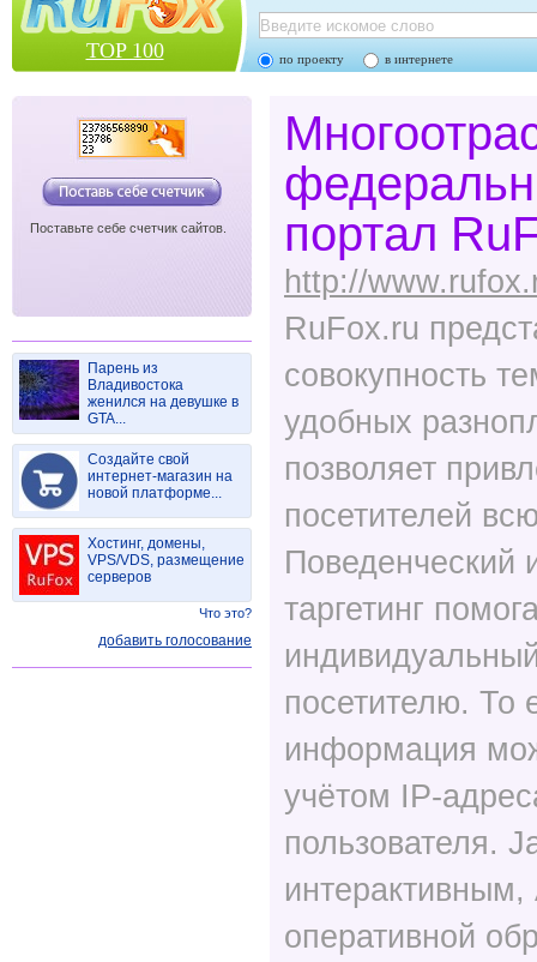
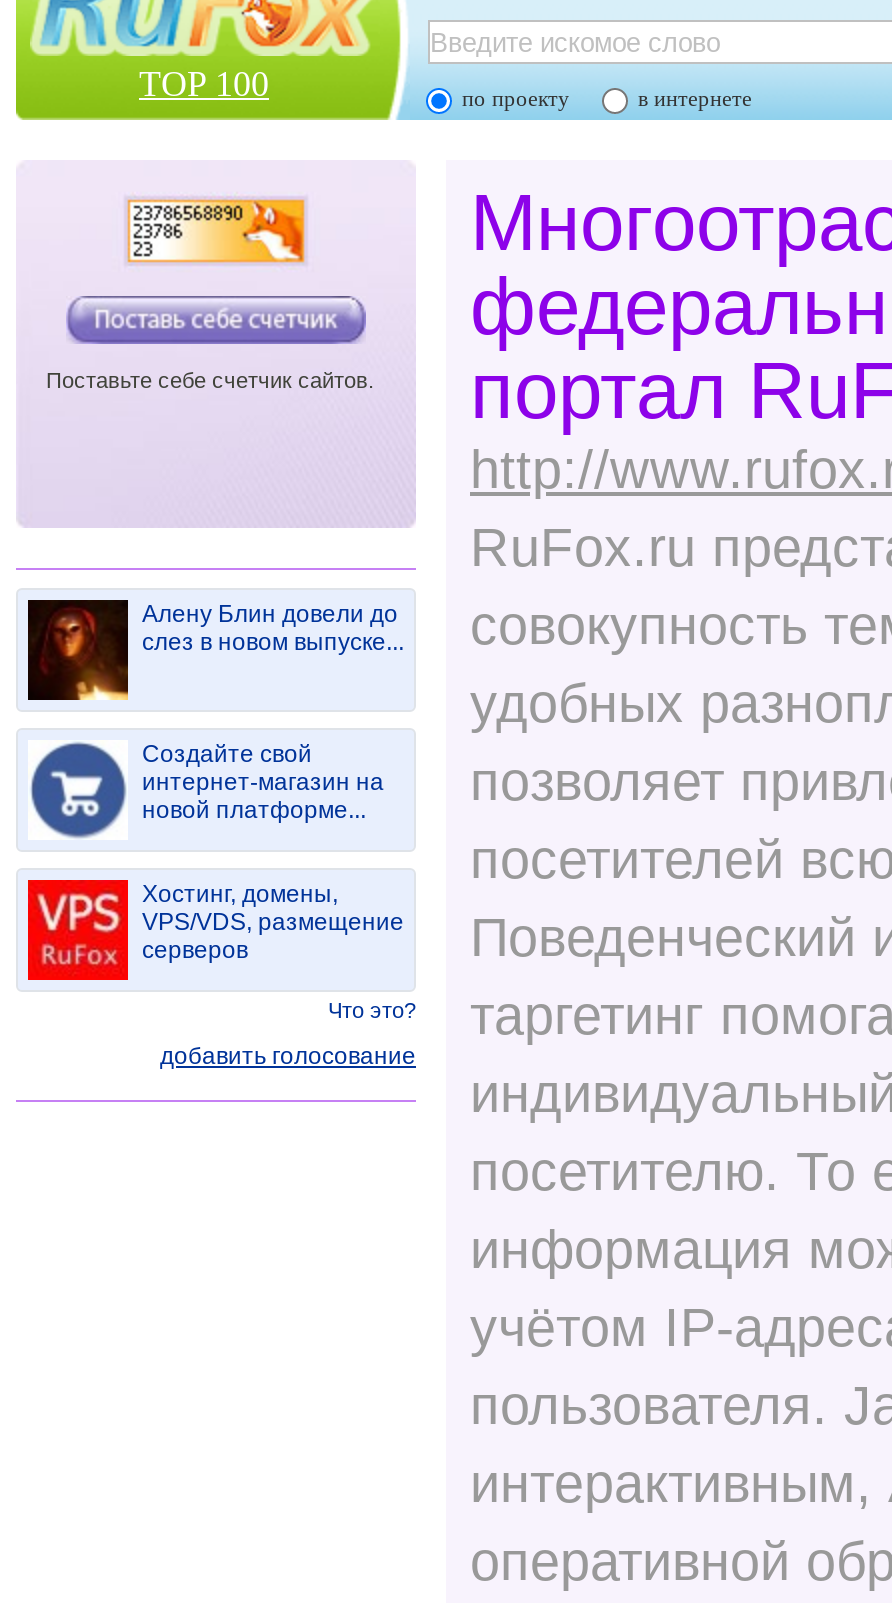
[18,359,239,427] [image] | Парень из | Владивостока | женился на девушке в | GTA... -> [26,598,404,702] [image] | Алену Блин довели до | слез в новом выпуске...

